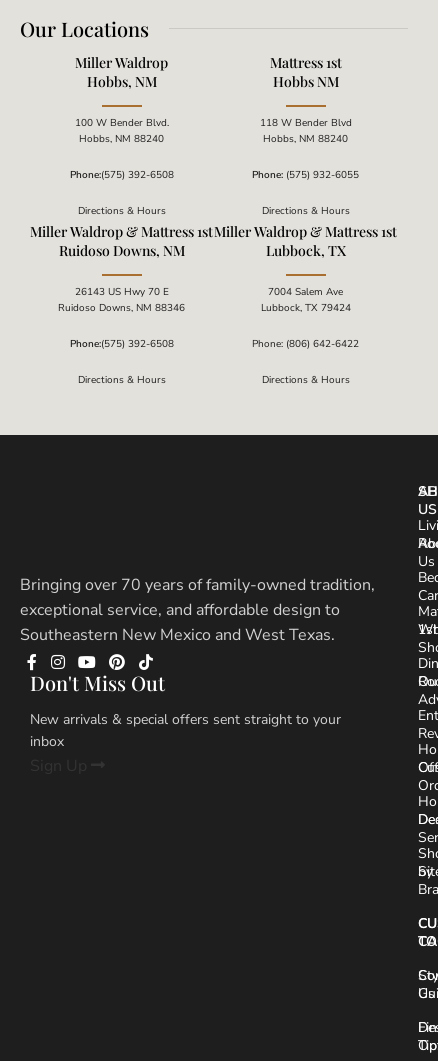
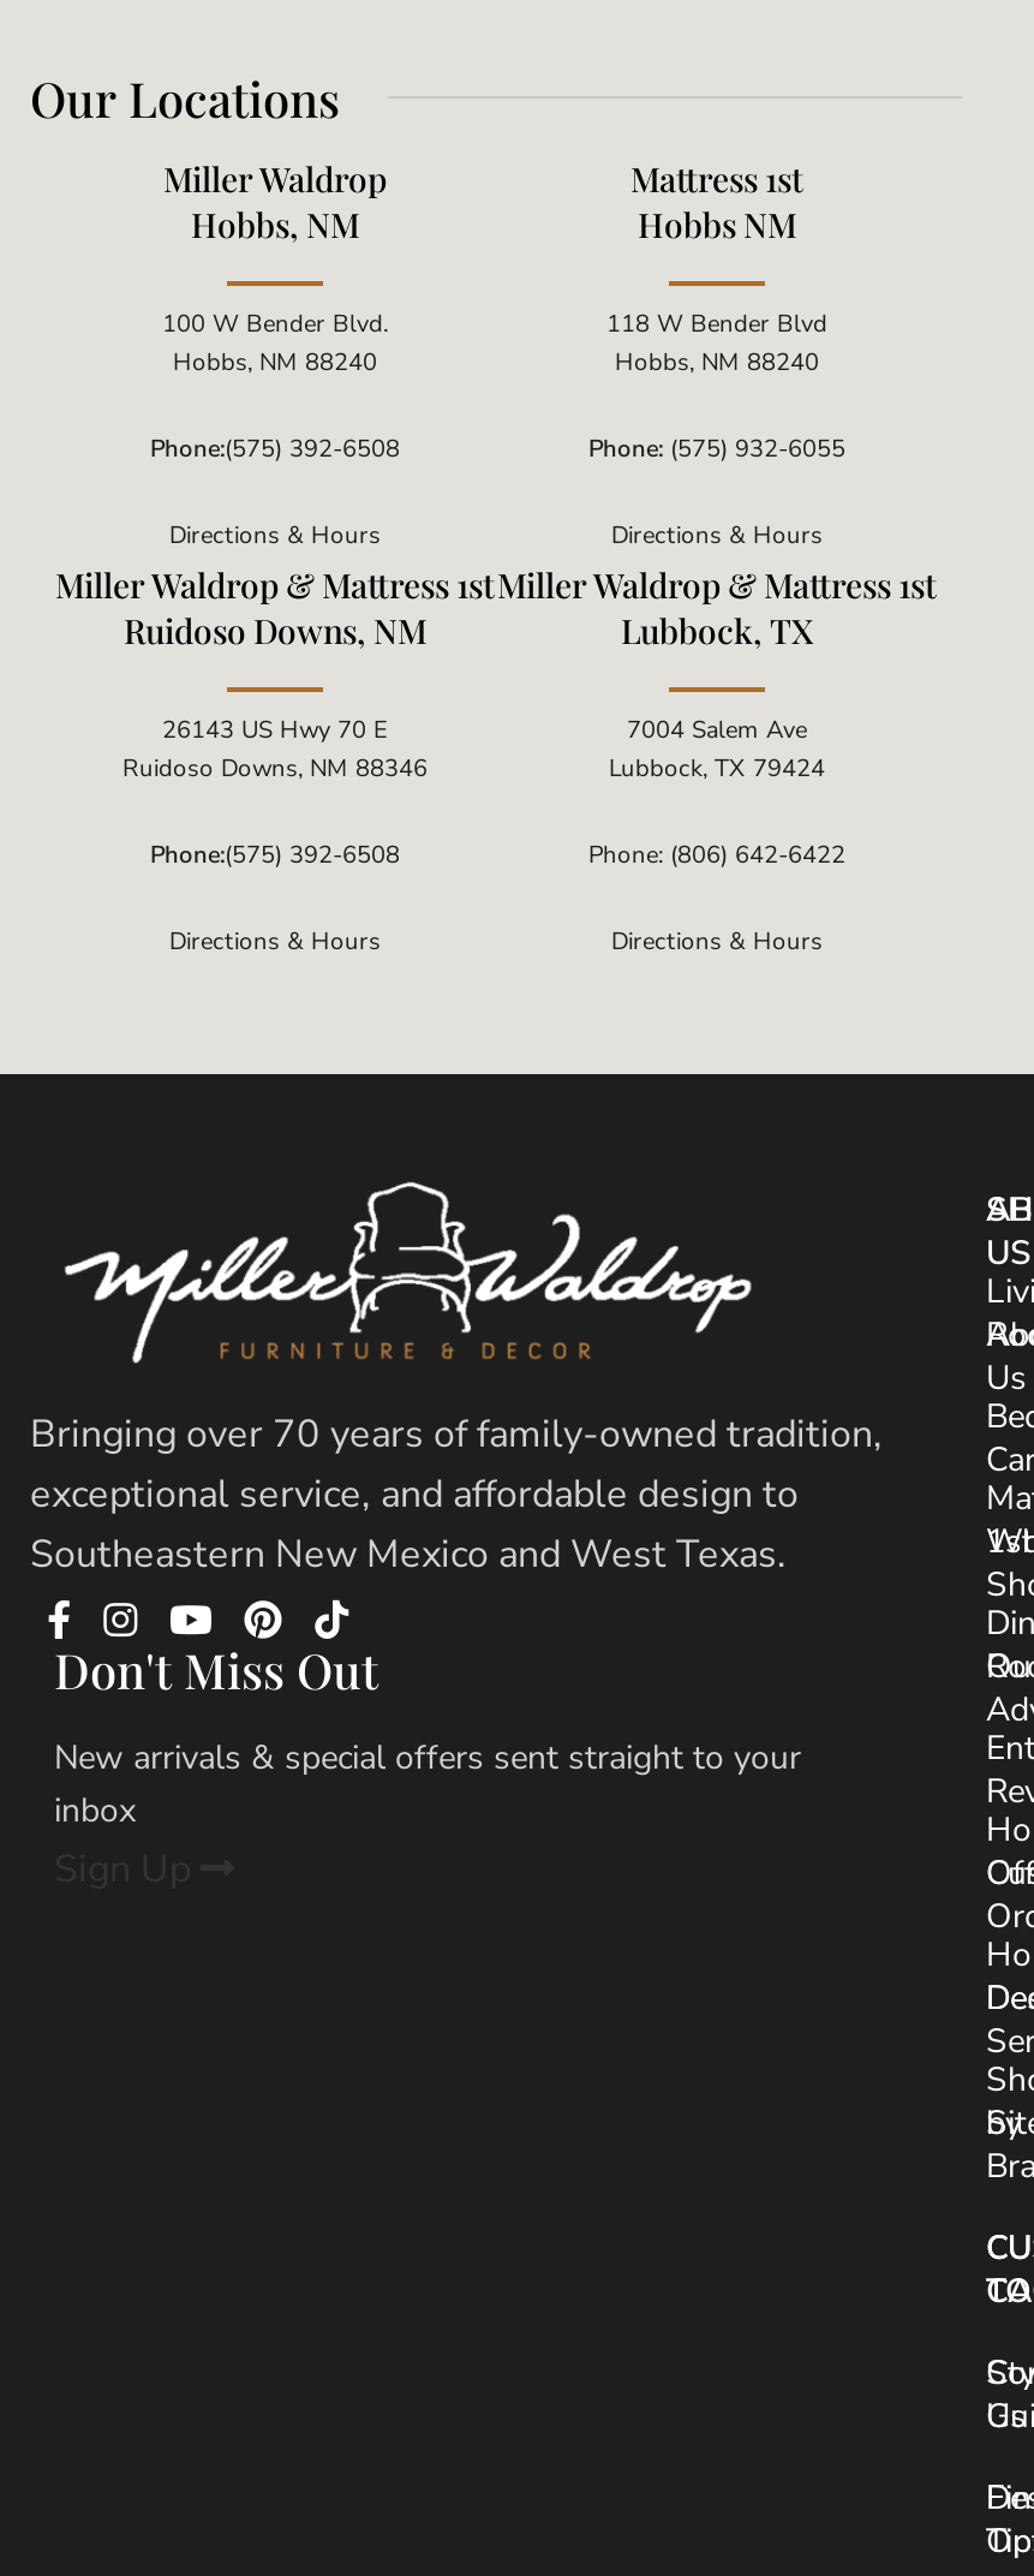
none -> [61,1180,753,1365] [image]

